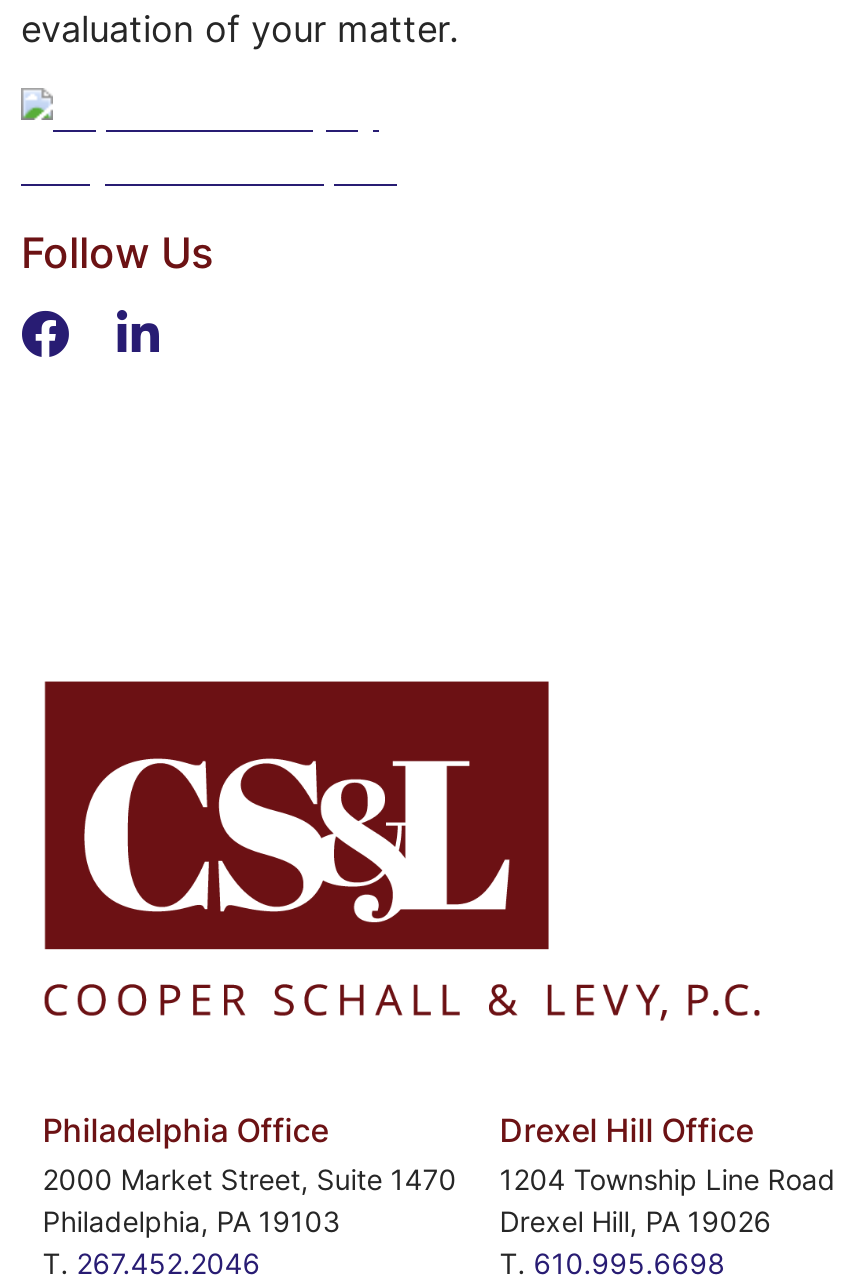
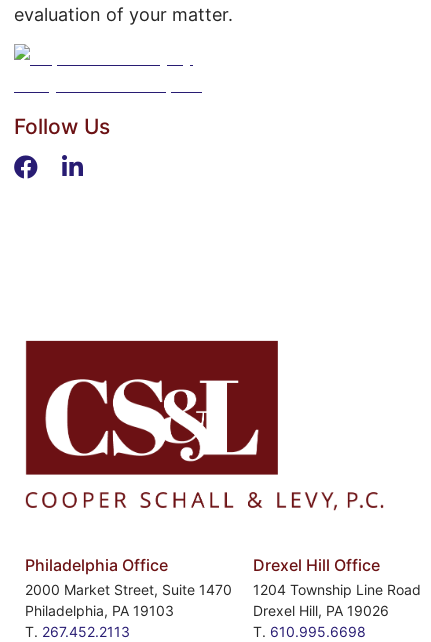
[43,1246,261,1280] T. 267.452.2046 -> [25,623,130,640] T. 267.452.2113

